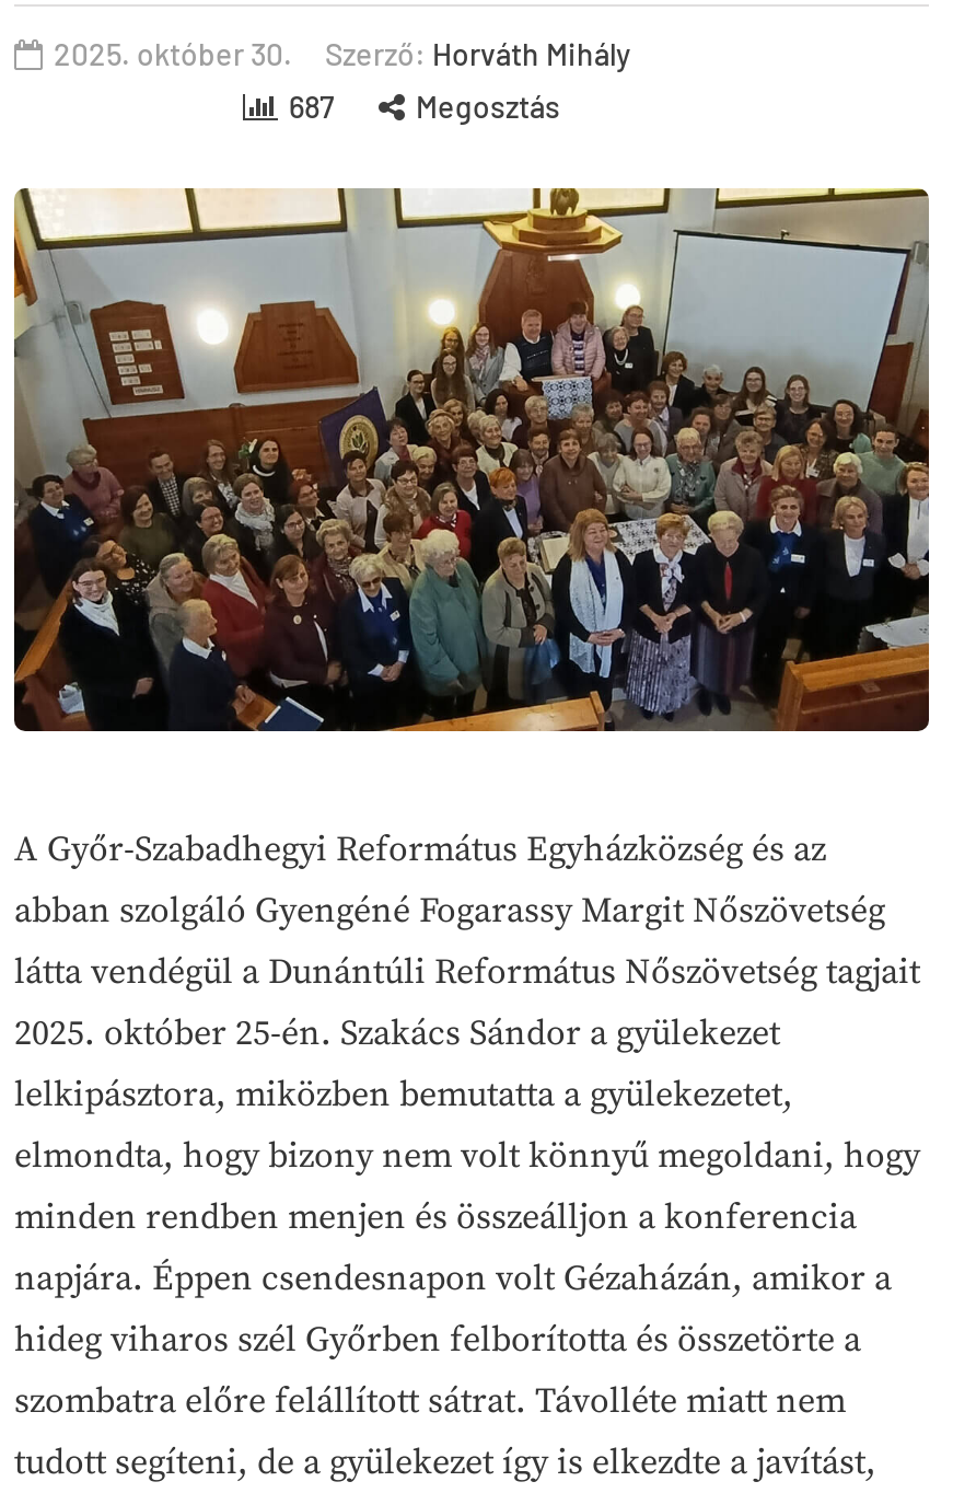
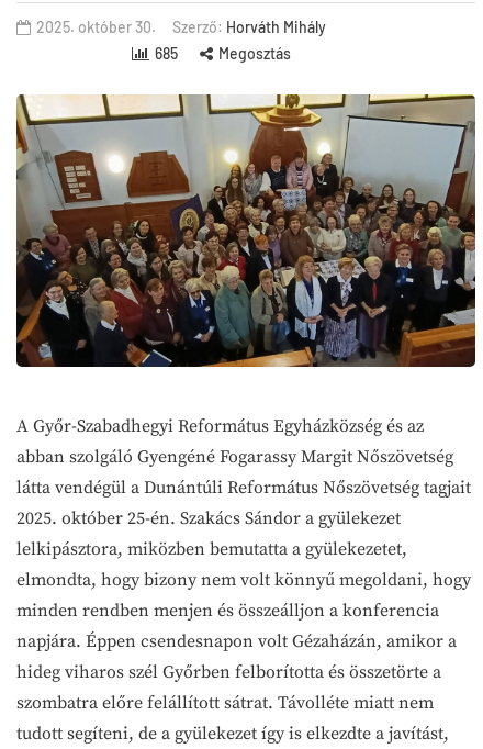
[289,88,335,125] 687 -> [154,44,177,63] 685

